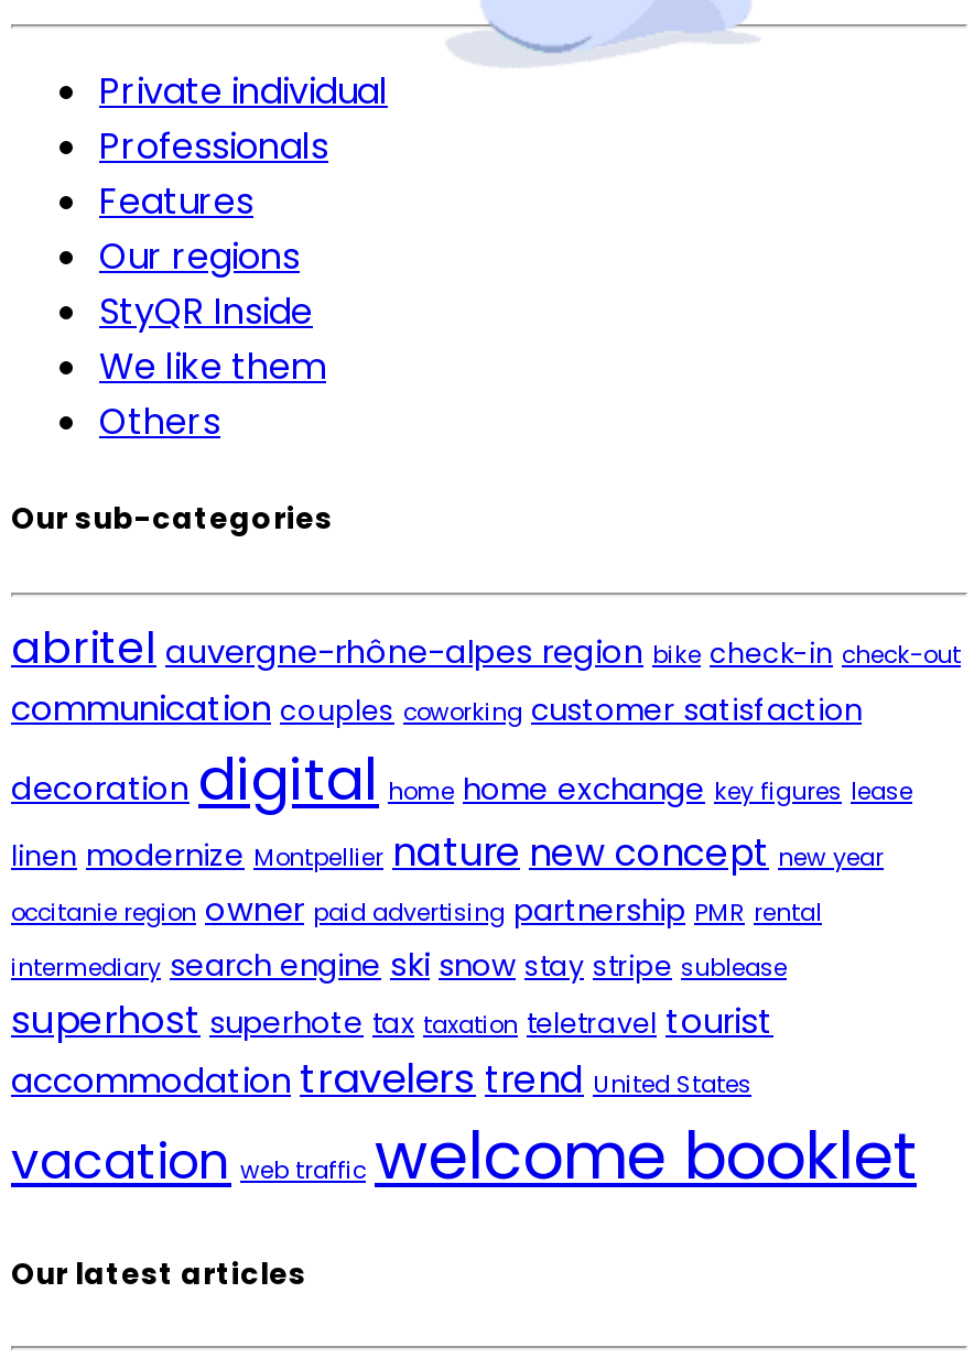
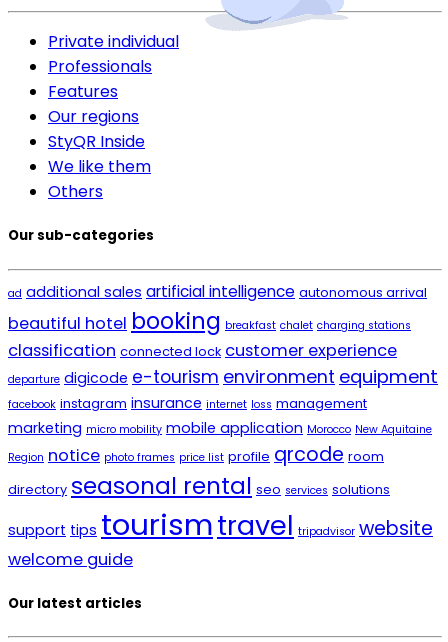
[11,616,961,1200] abritel auvergne-rhône-alpes region bike check-in check-out | communication couples coworking customer satisfaction | decoration digital home home exchange key figures lease | linen modernize Montpellier nature new concept new year | occitanie region owner paid advertising partnership PMR rental | intermediary search engine ski snow stay stripe sublease | superhost superhote tax taxation teletravel tourist | accommodation travelers trend United States | vacation web traffic welcome booklet -> [8,281,438,571] ad additional sales artificial intelligence autonomous arrival | beautiful hotel booking breakfast chalet charging stations | classification connected lock customer experience | departure digicode e-tourism environment equipment | facebook instagram insurance internet loss management | marketing micro mobility mobile application Morocco New Aquitaine | Region notice photo frames price list profile qrcode room | directory seasonal rental seo services solutions | support tips tourism travel tripadvisor website | welcome guide

